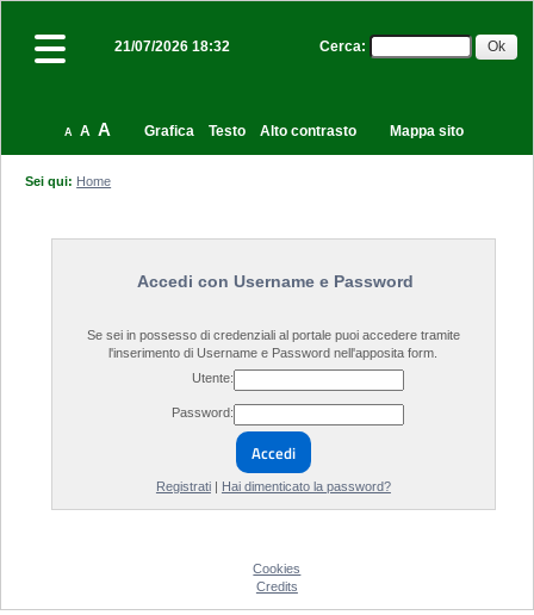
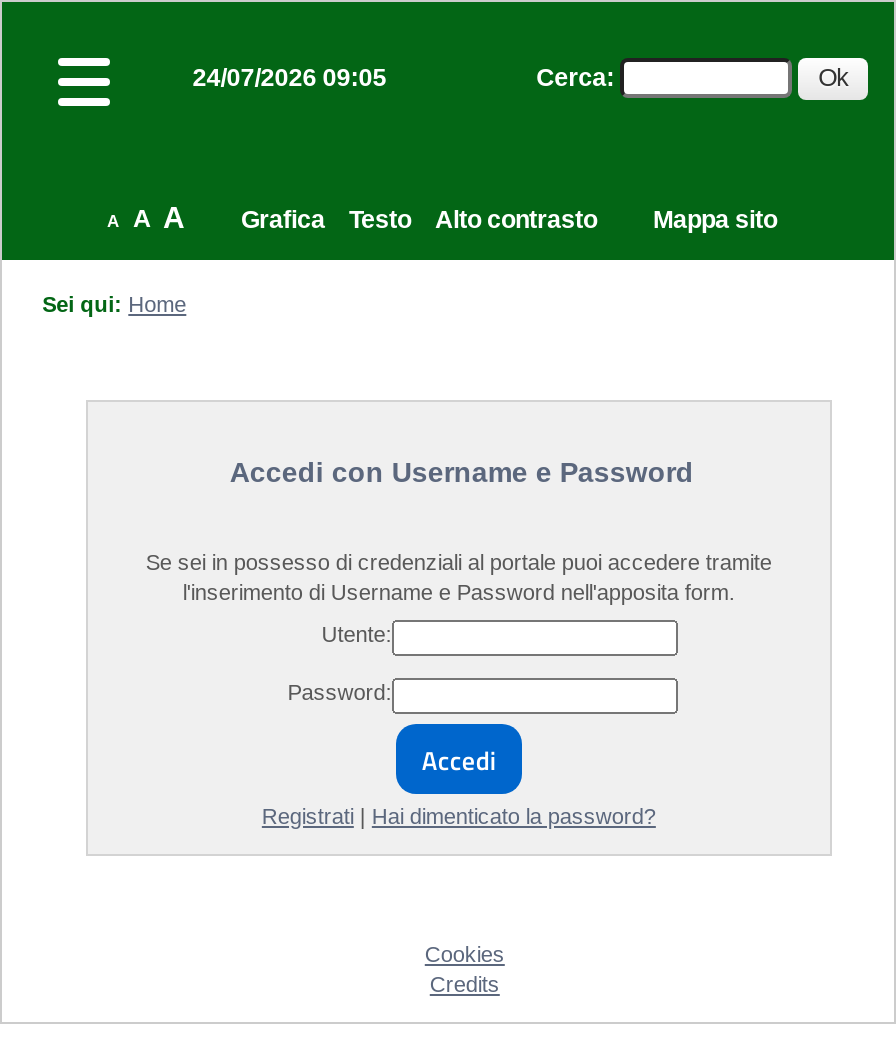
[115,38,230,55] 21/07/2026 18:32 -> [193,64,387,92] 24/07/2026 09:05

